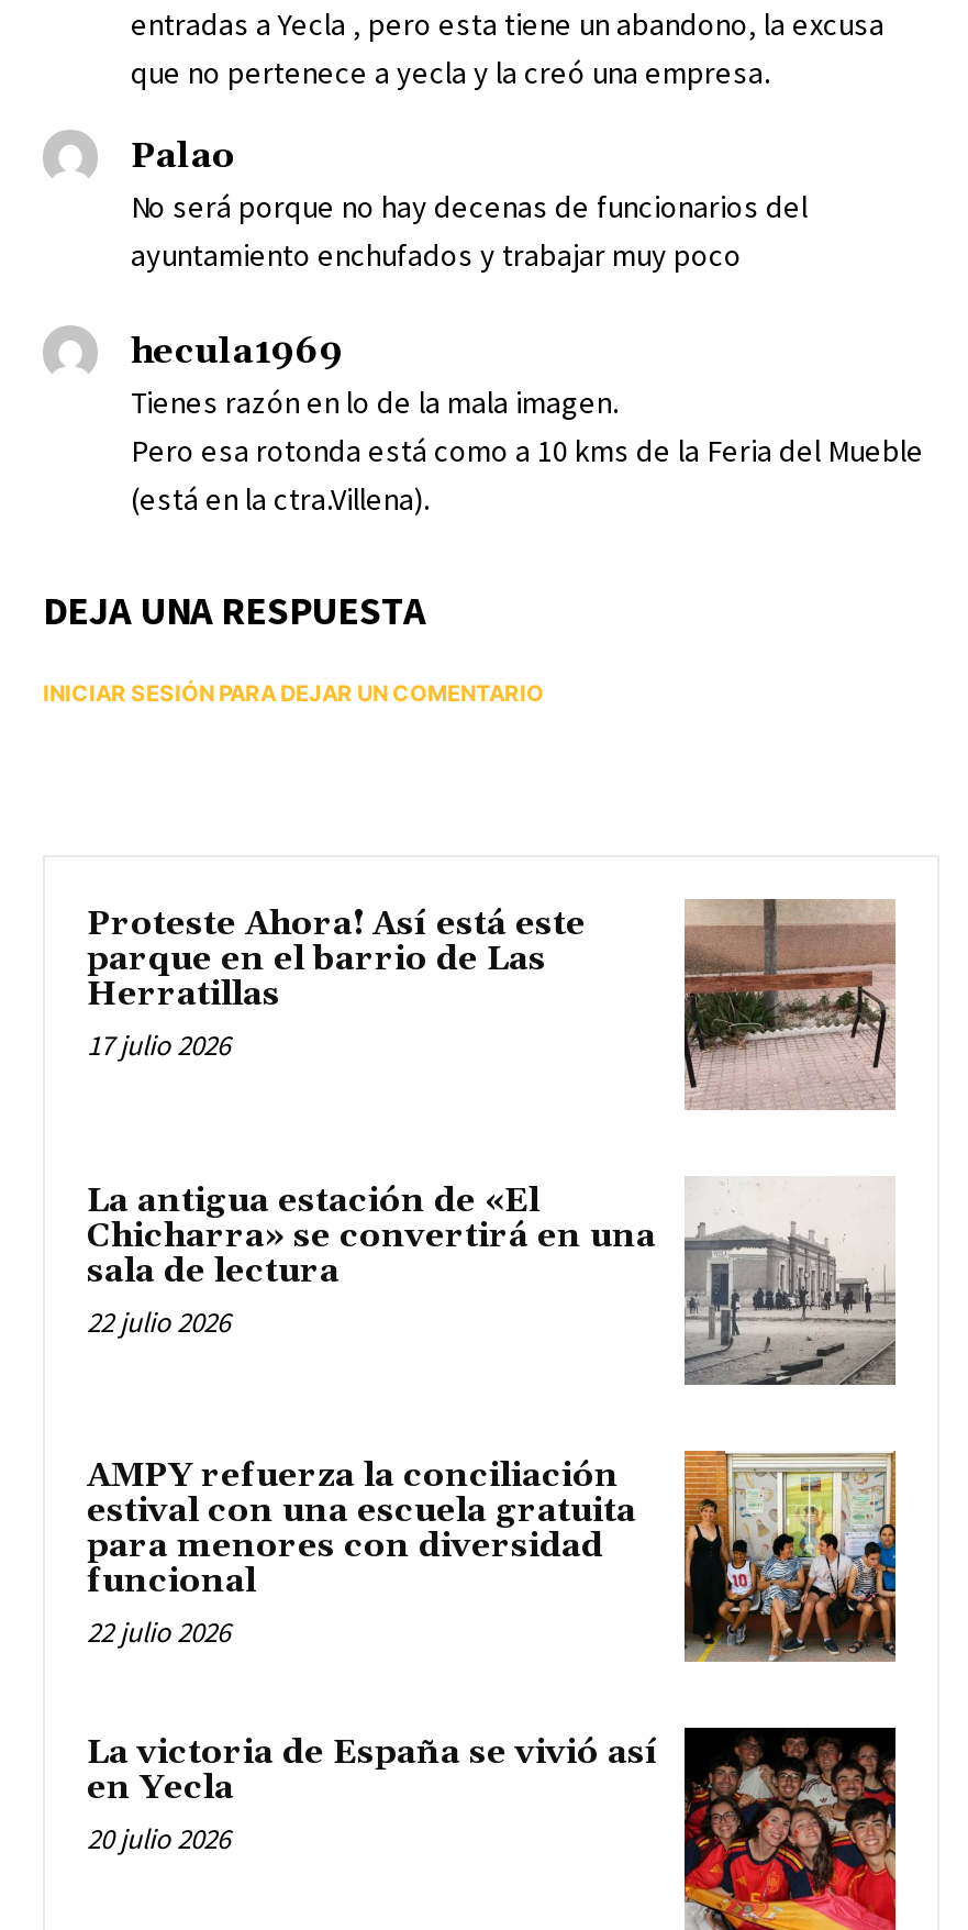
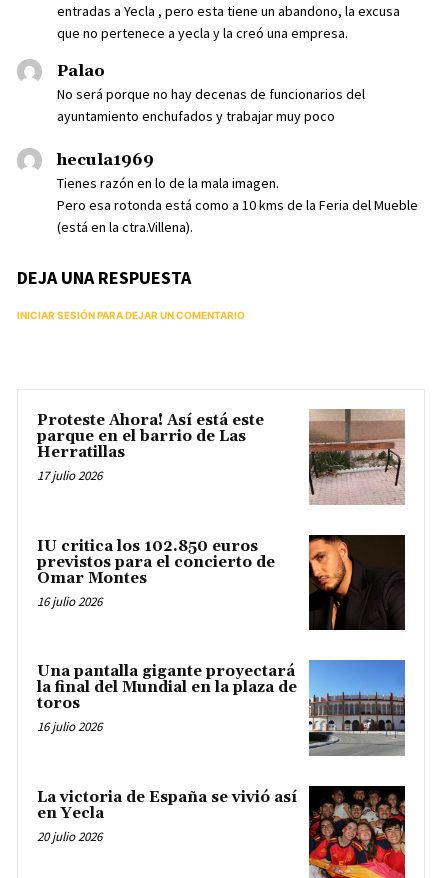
[87,1176,895,1387] [image] | La antigua estación de «El | Chicharra» se convertirá en una | sala de lectura | 22 julio 2026 -> [37,534,406,630] [image] | IU critica los 102.850 euros | previstos para el concierto de | Omar Montes | 16 julio 2026
[87,1449,898,1662] [image] | AMPY refuerza la conciliación | estival con una escuela gratuita | para menores con diversidad | funcional | 22 julio 2026 -> [37,659,406,756] [image] | Una pantalla gigante proyectará | la final del Mundial en la plaza de | toros | 16 julio 2026

